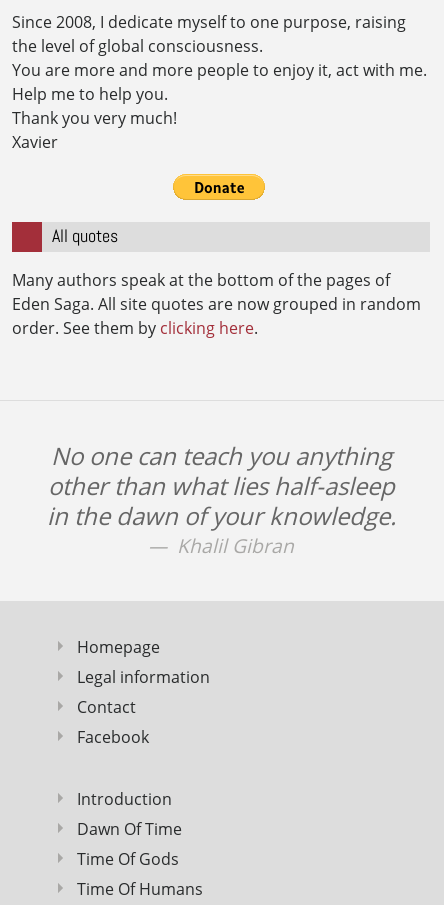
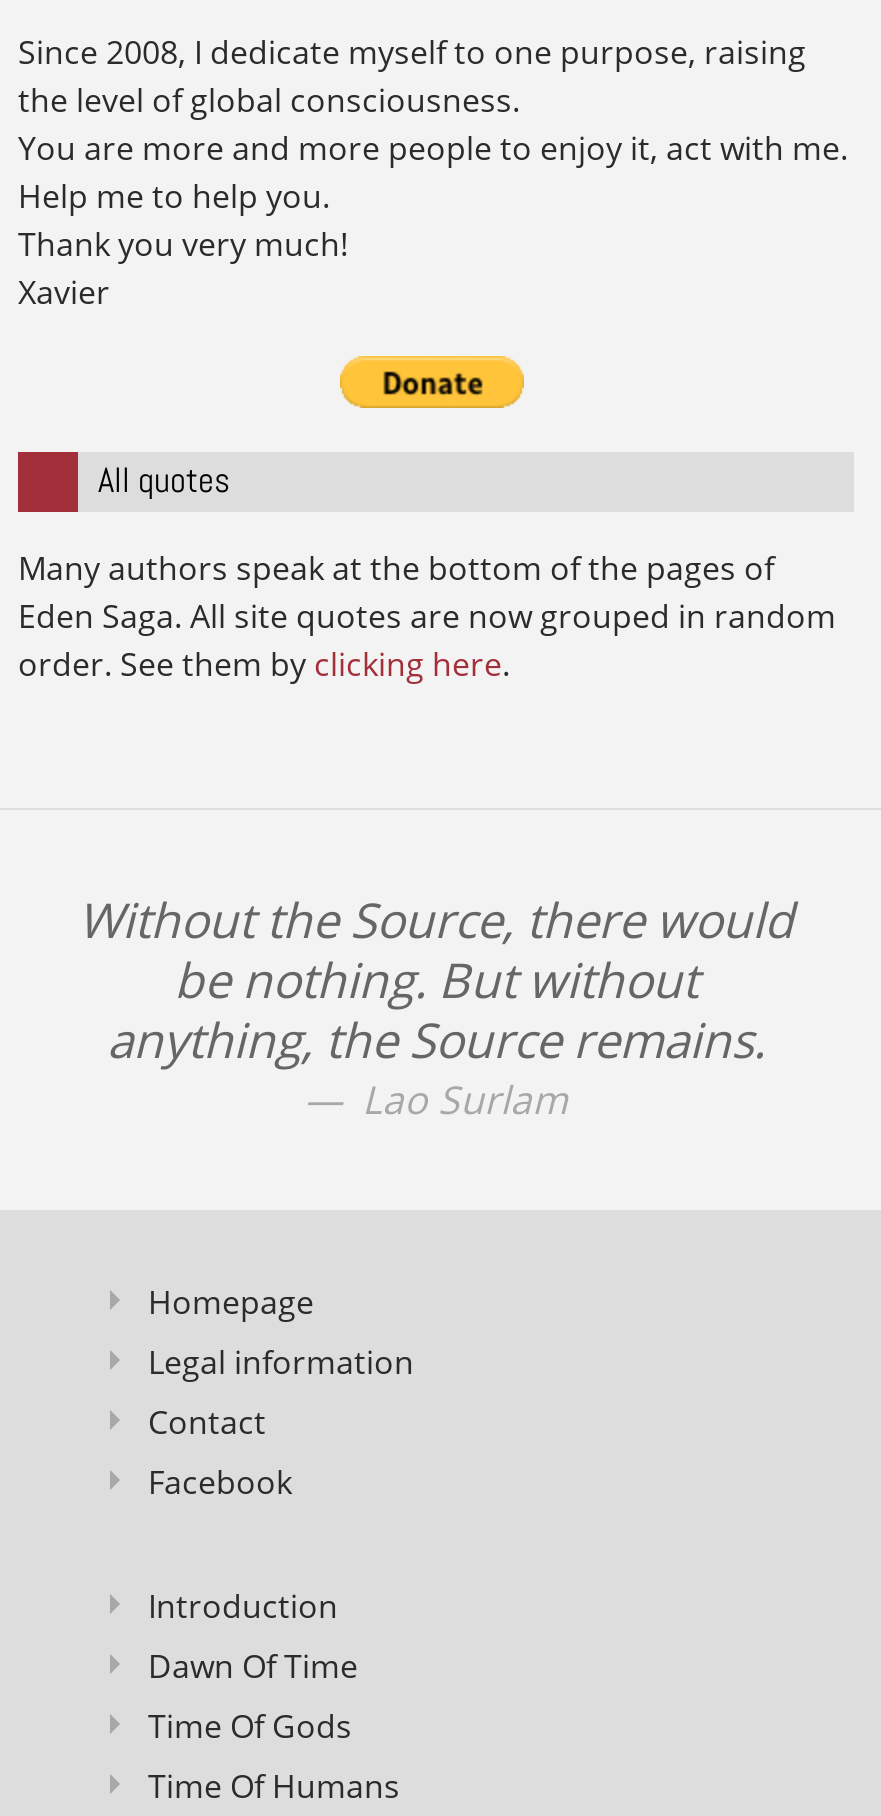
[46,439,395,559] No one can teach you anything | other than what lies half-asleep | in the dawn of your knowledge. | Khalil Gibran -> [78,885,794,1125] Without the Source, there would | be nothing. But without | anything, the Source remains. | Lao Surlam

